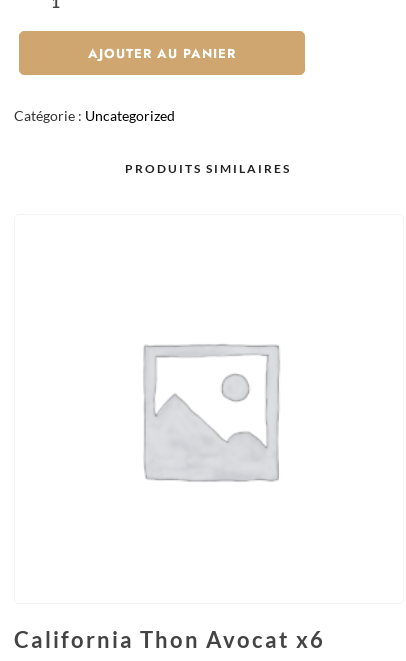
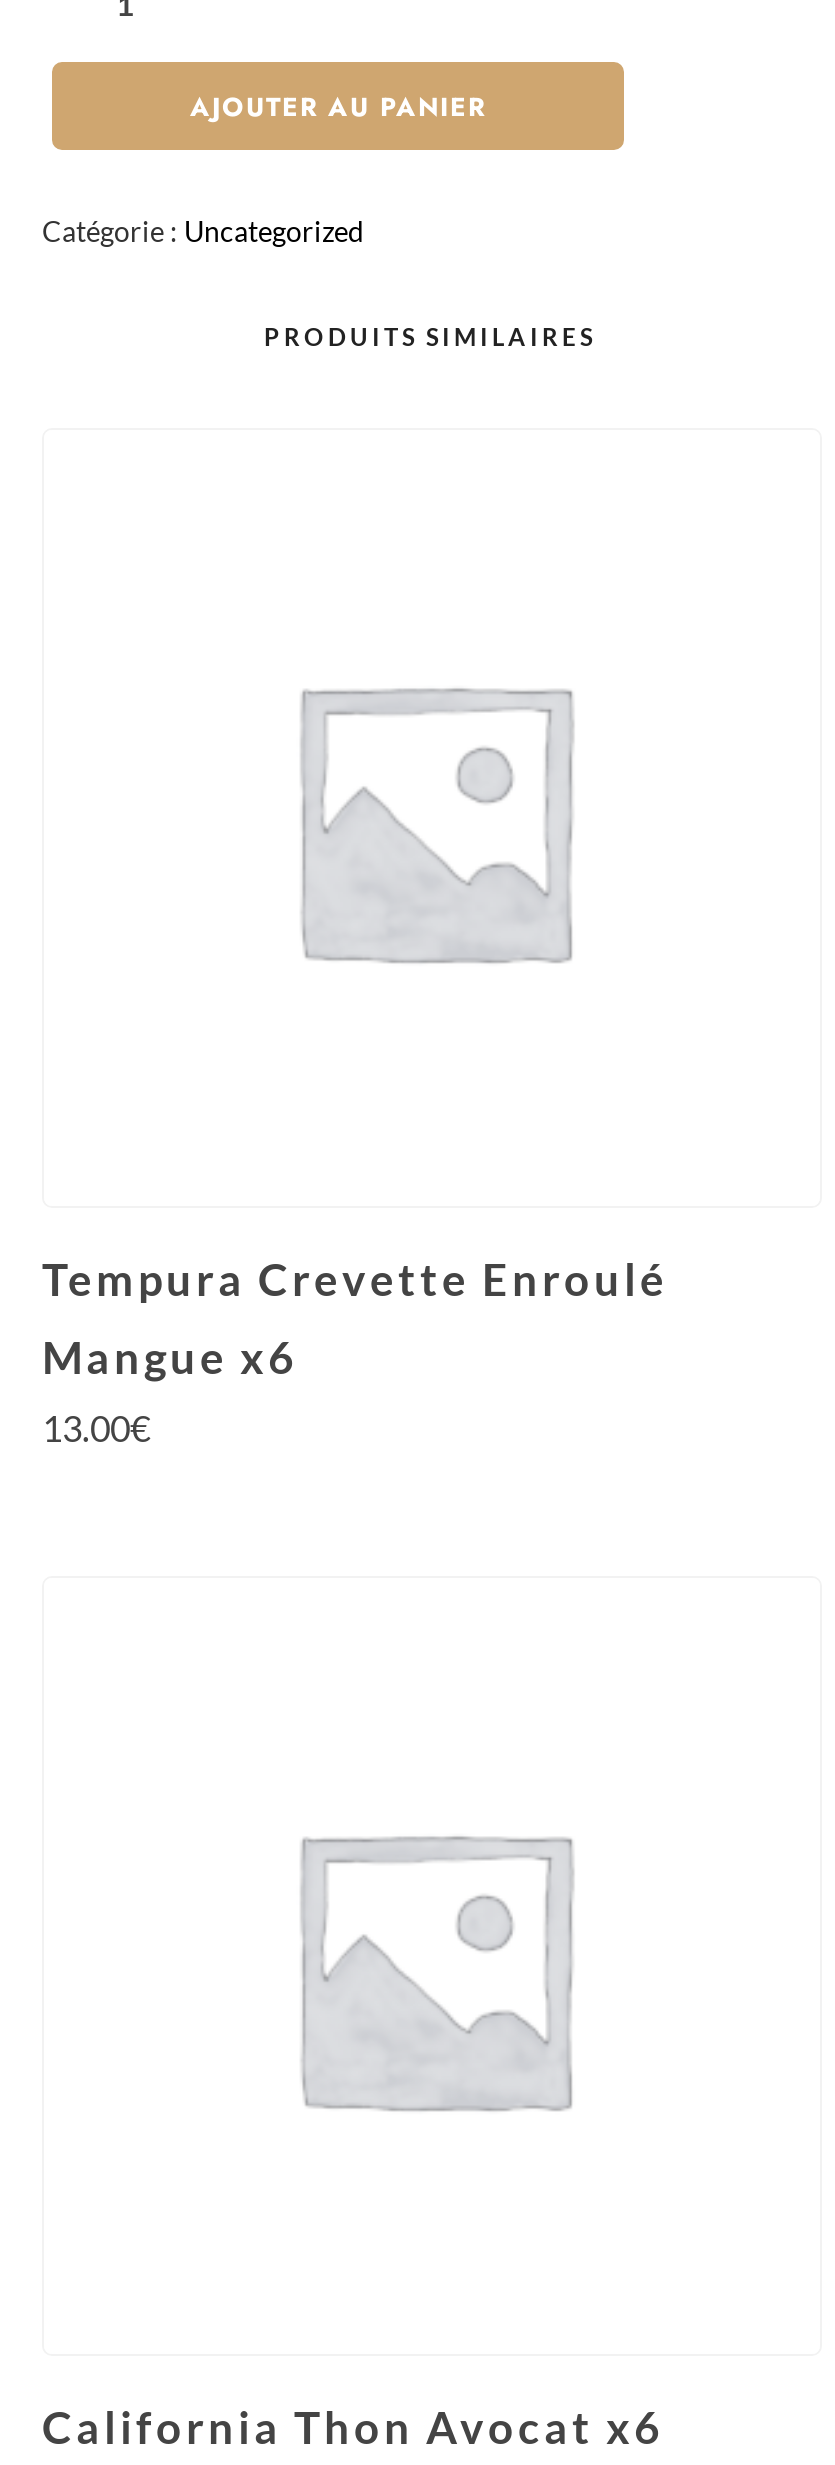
none -> [42,1253,668,1451] Tempura Crevette Enroulé | Mangue x6 | 13.00€

